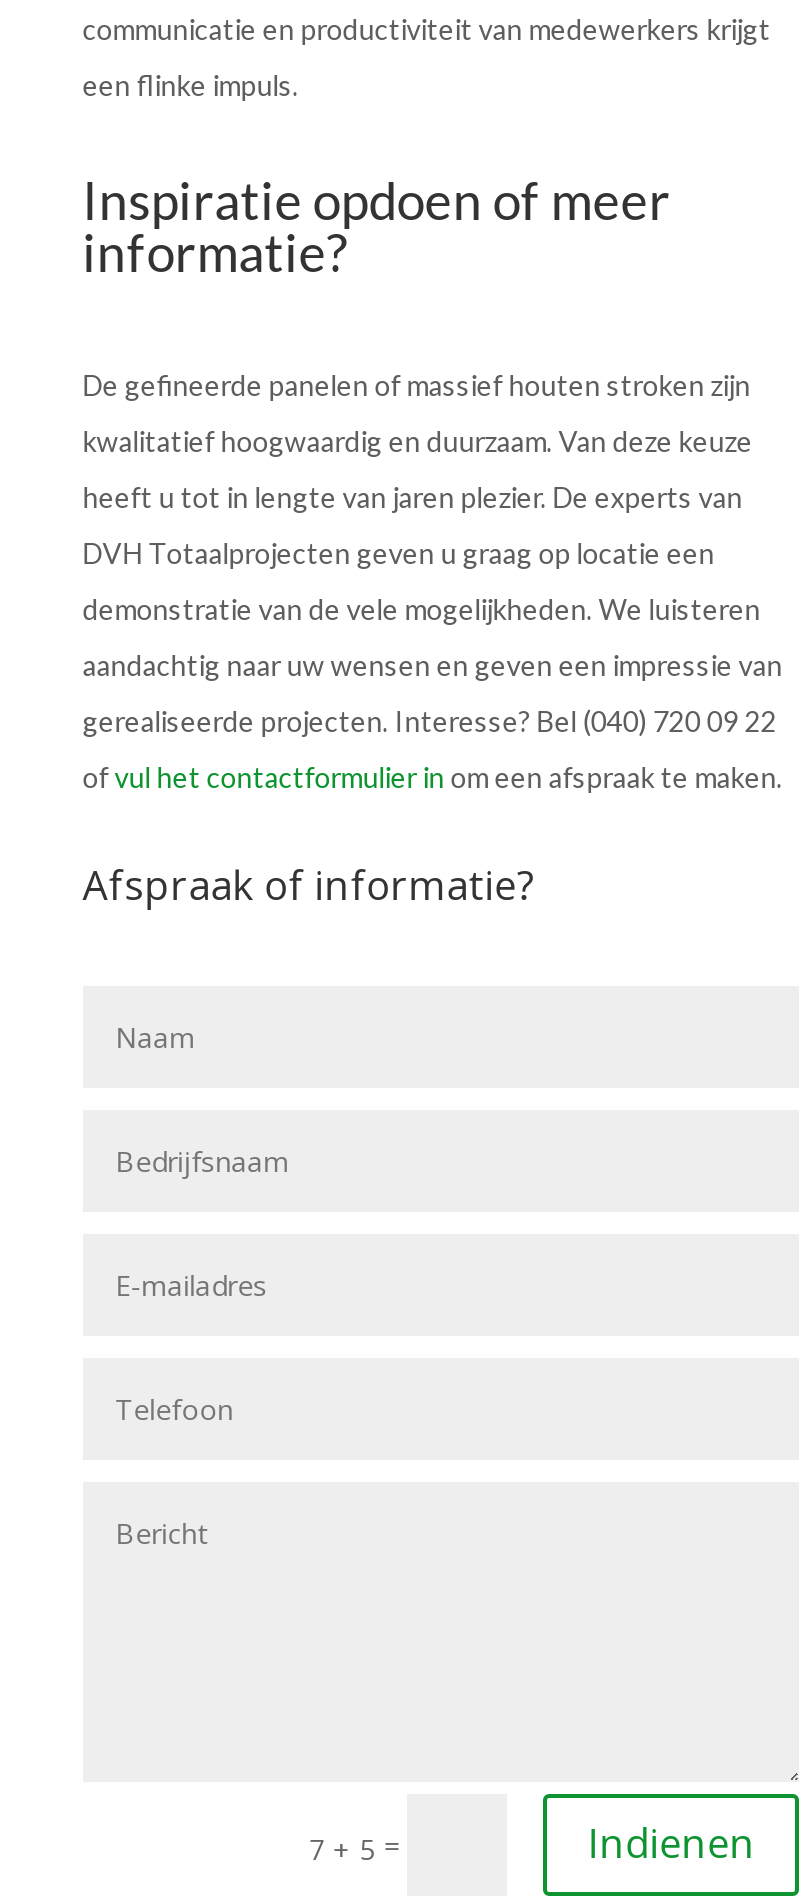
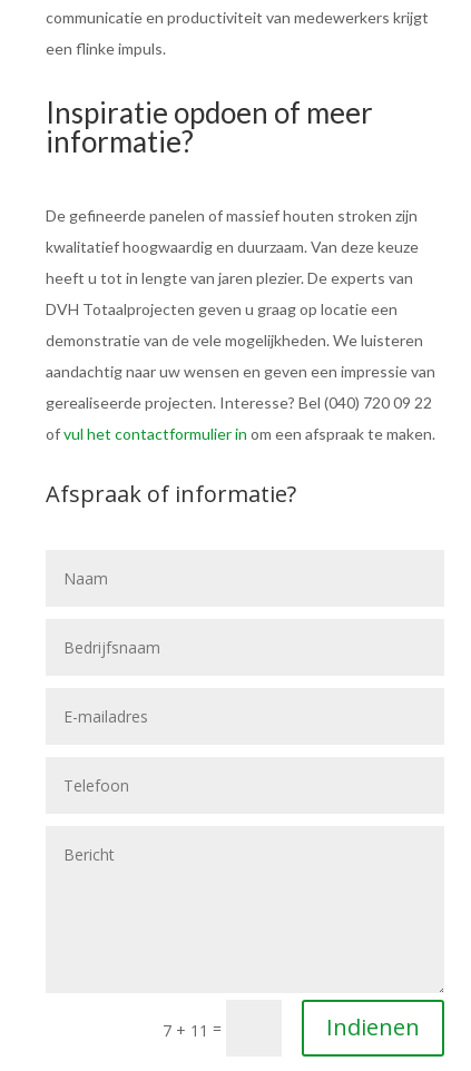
[309,1826,407,1867] 7 + 5 = -> [163,1017,226,1040] 7 + 11 =

